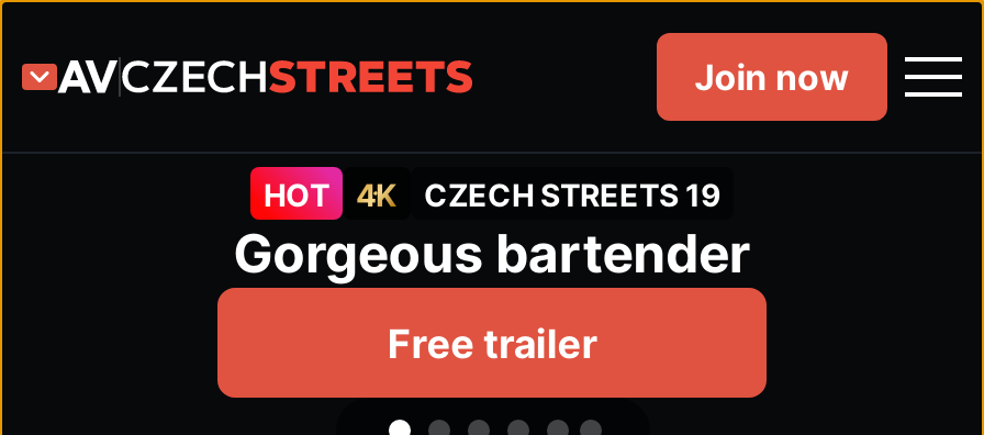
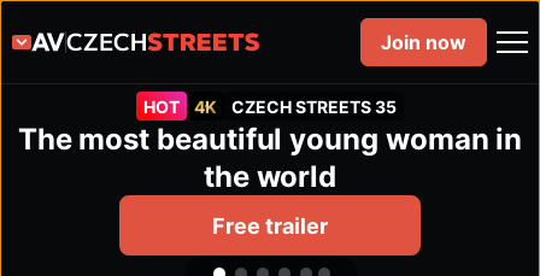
[233,175,751,286] CZECH STREETS 19 | Gorgeous bartender -> [18,96,522,194] CZECH STREETS 35 | The most beautiful young woman in | the world

